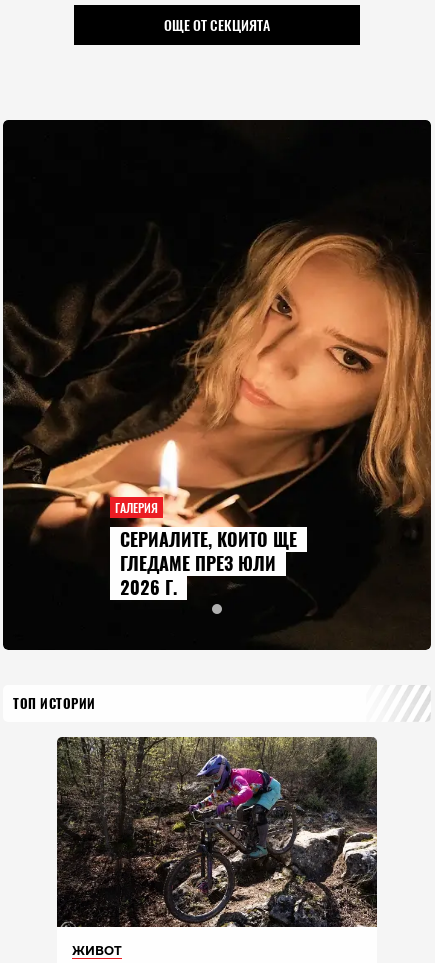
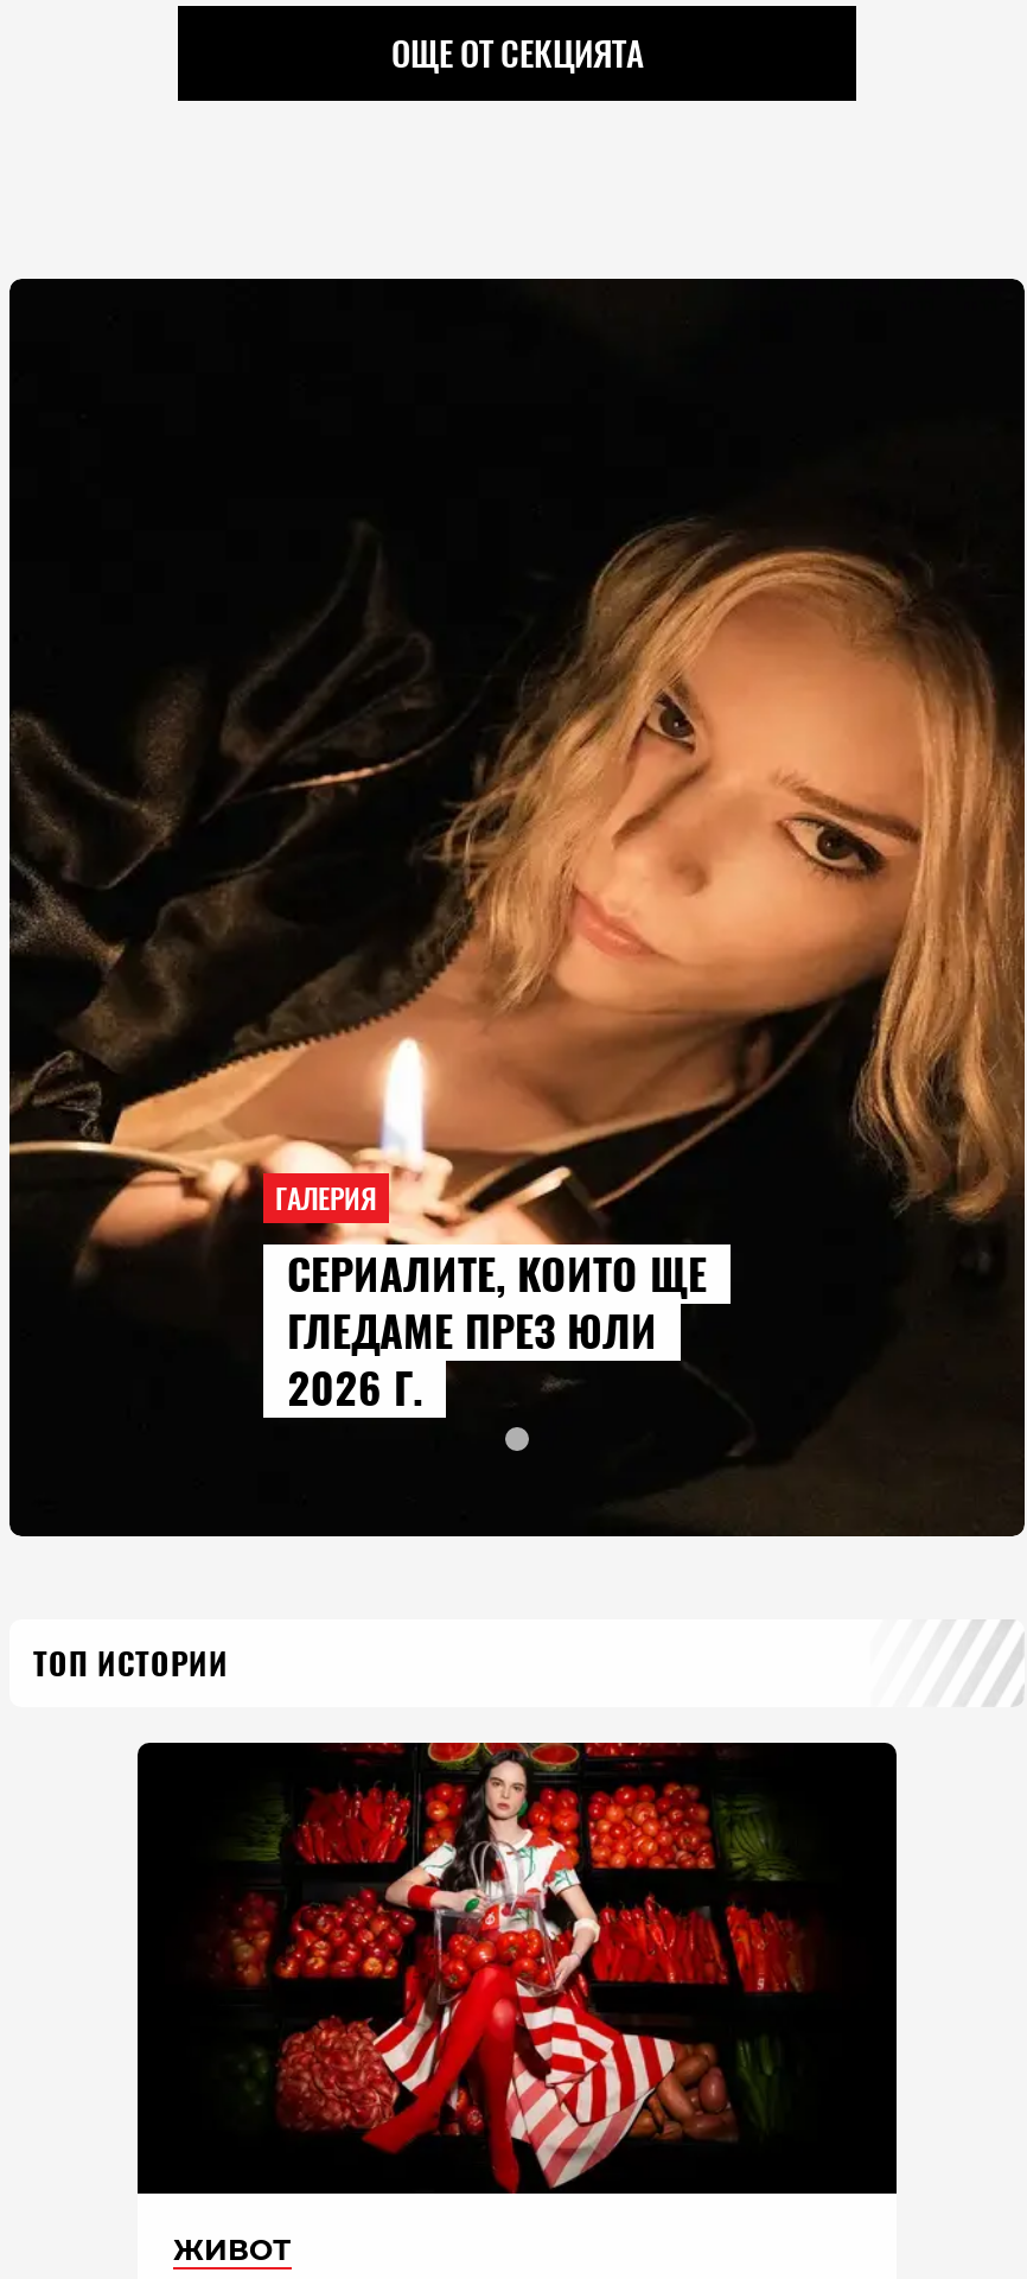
[57,736,378,928] [image] -> [140,1740,899,2196] [image]

